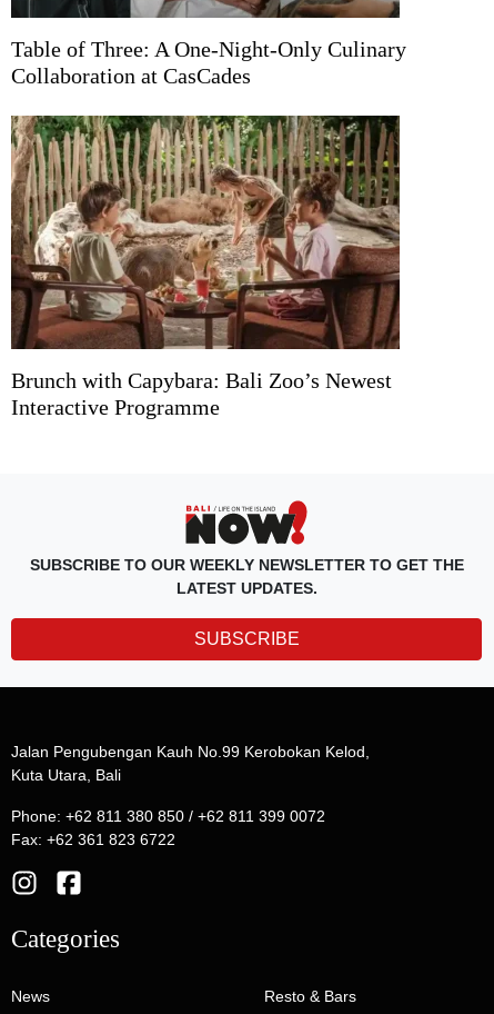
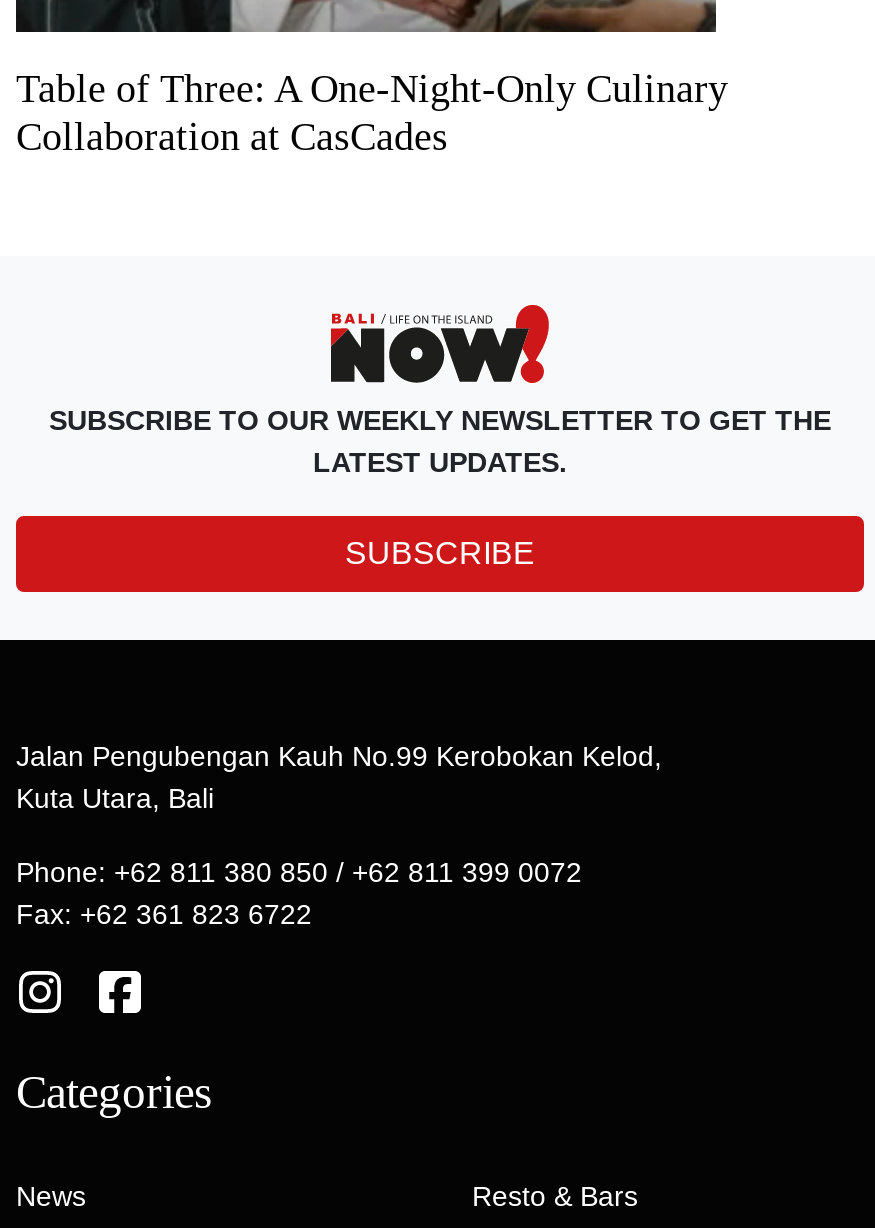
[10,115,400,419] [image] | Brunch with Capybara: Bali Zoo’s Newest | Interactive Programme -> none

